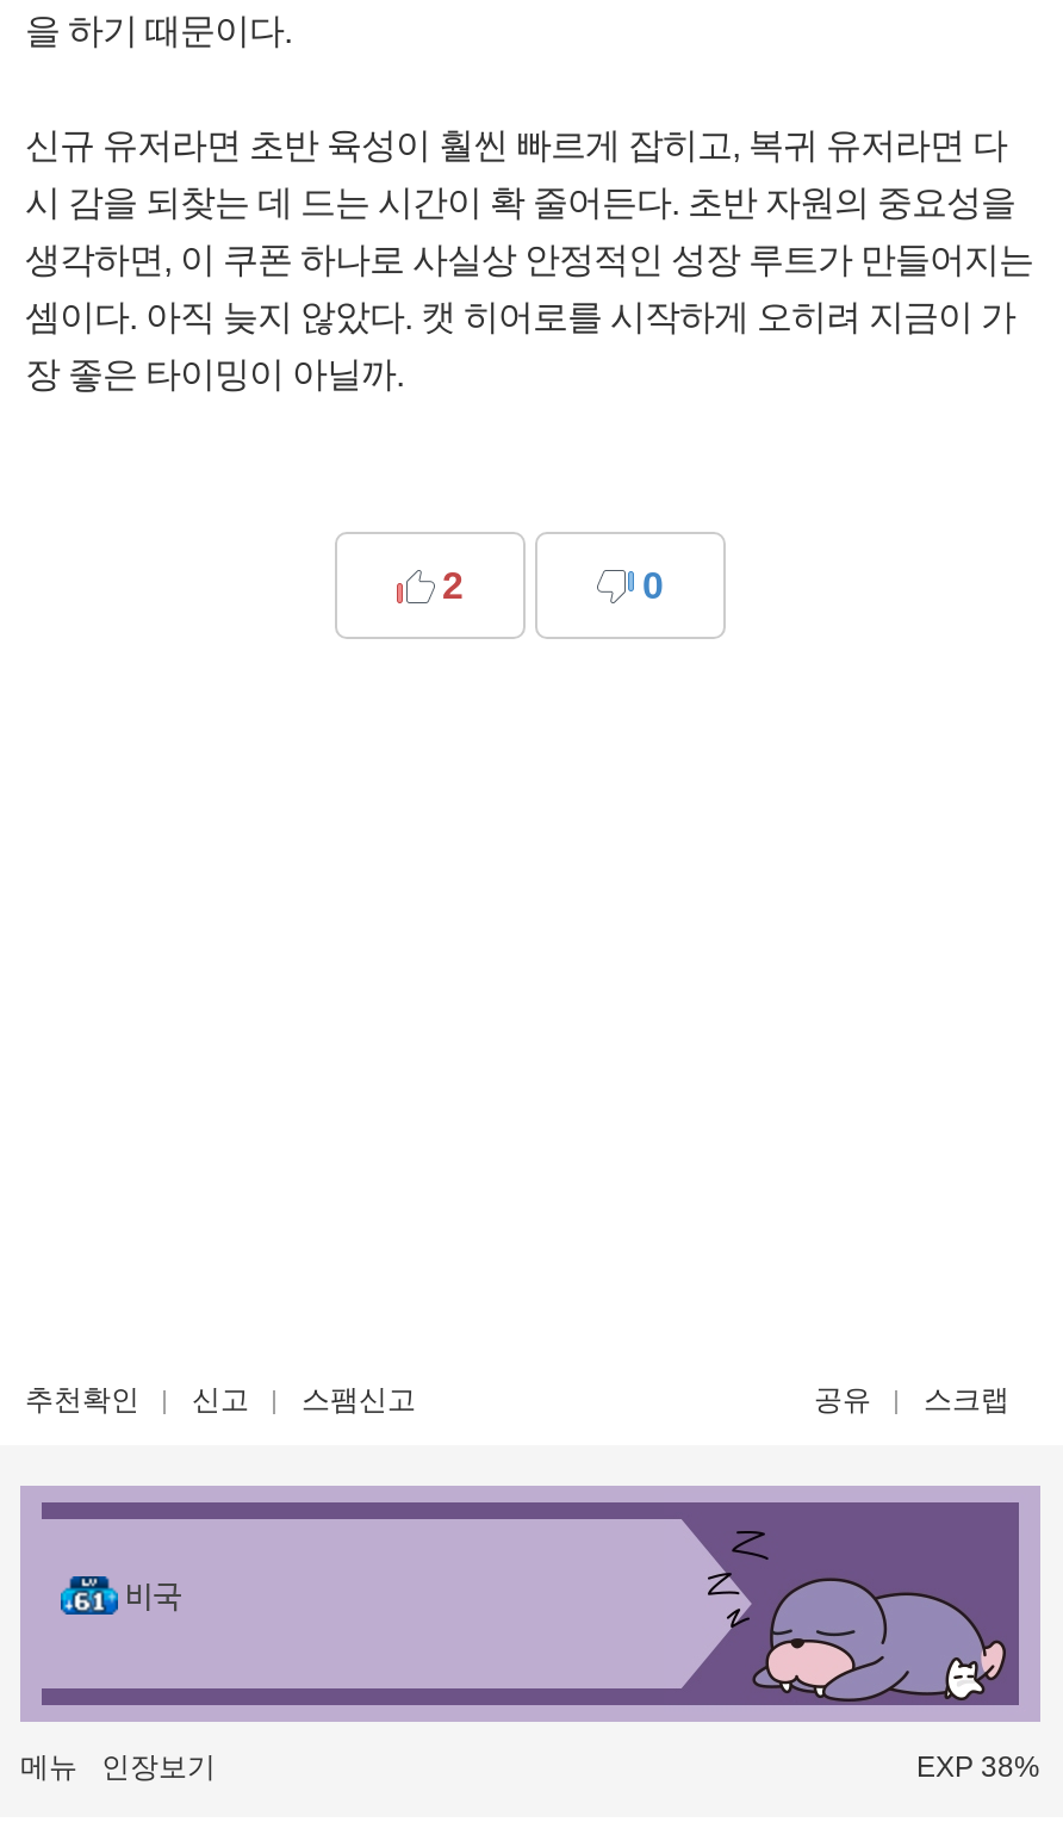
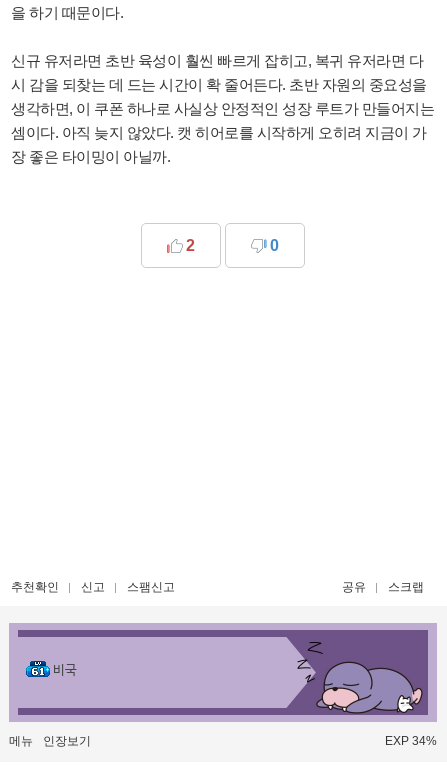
[916,1751,1040,1784] EXP 38% -> [385,734,437,748] EXP 34%

